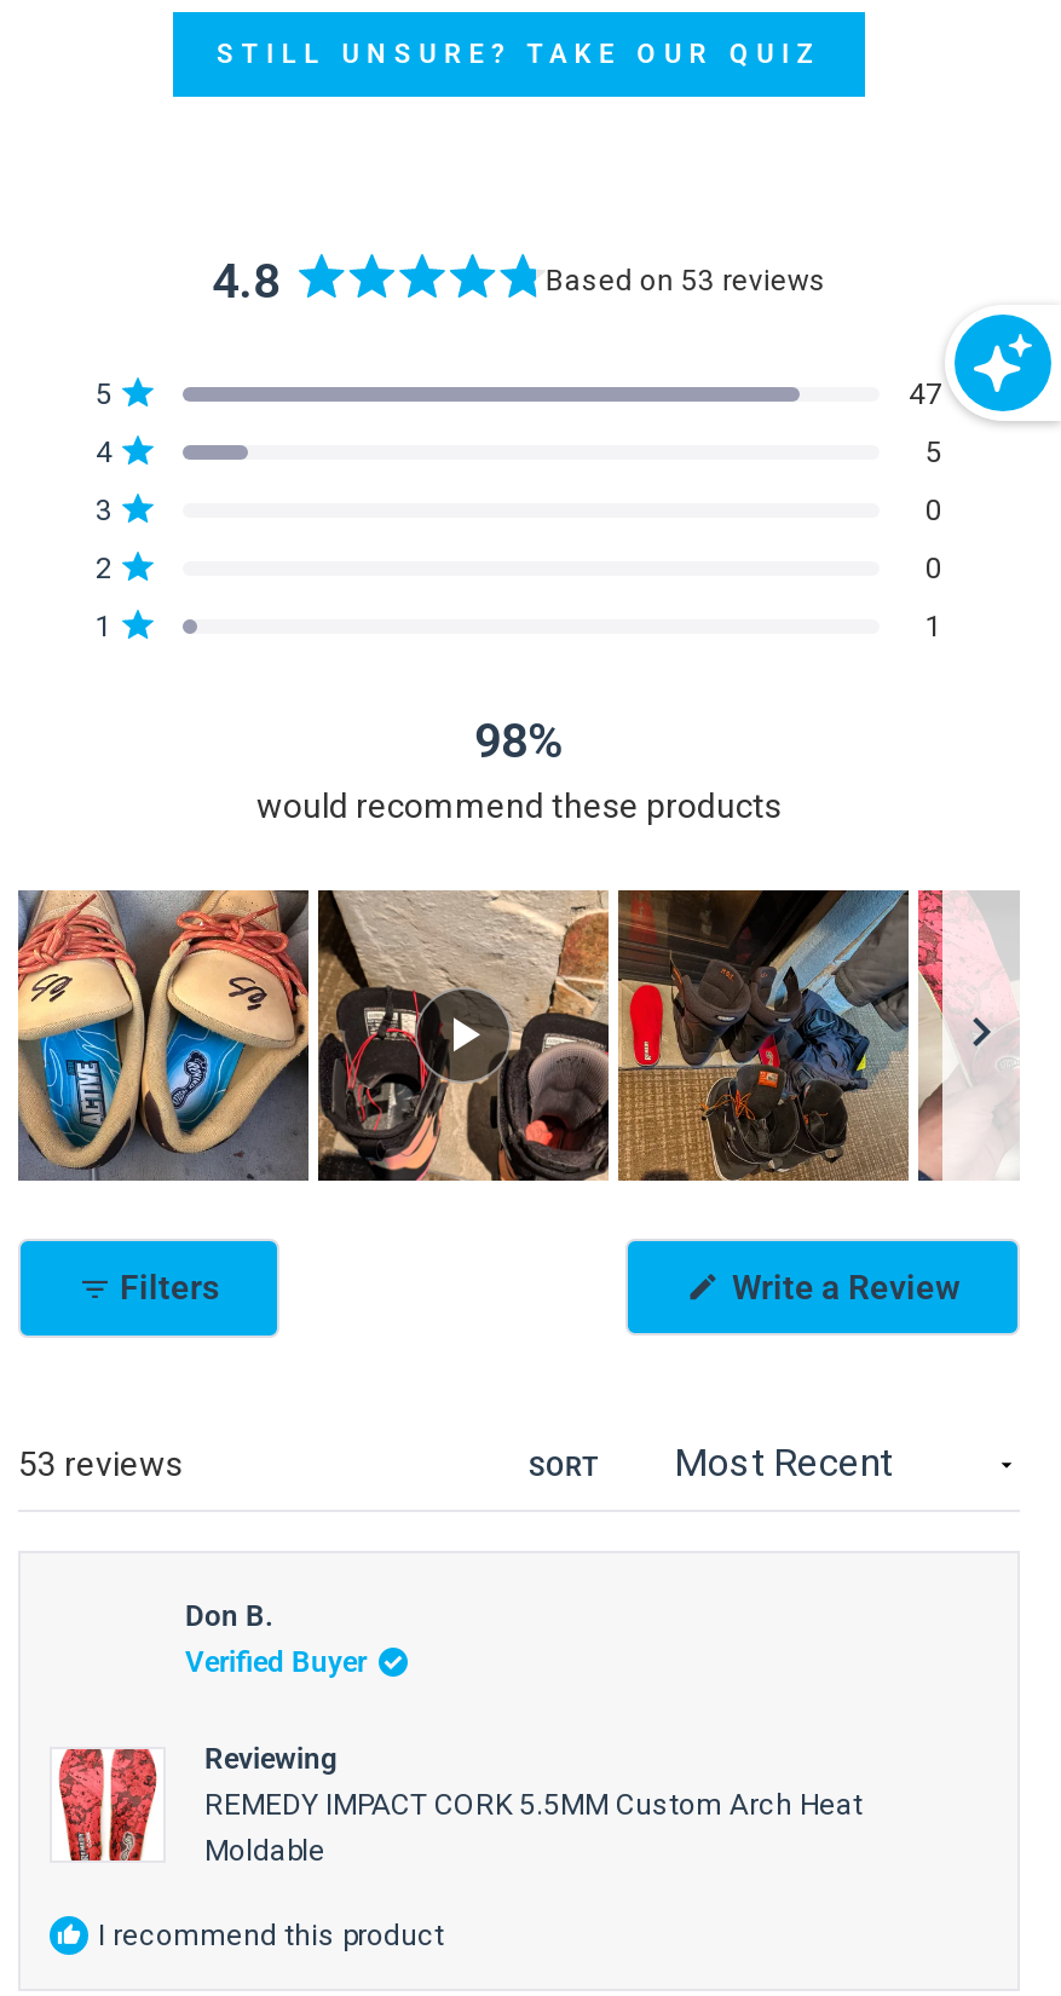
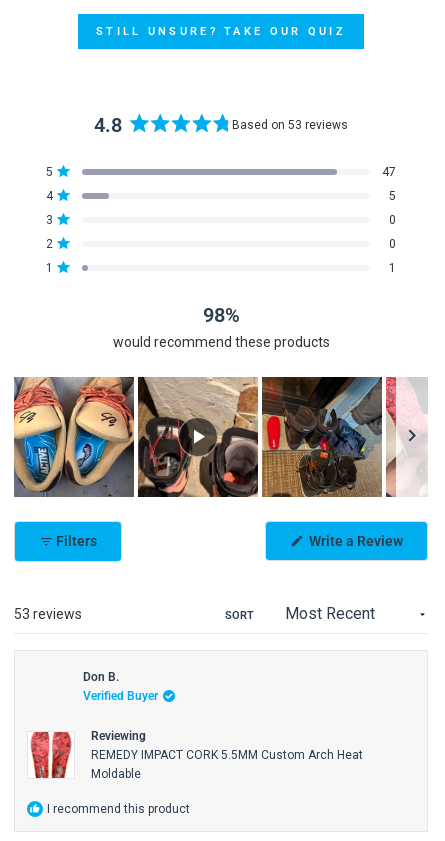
[952,312,1054,414] [image] -> none

